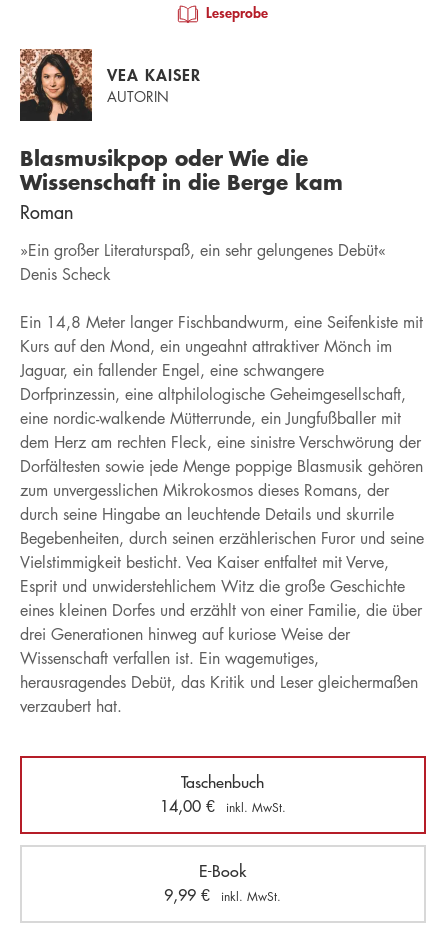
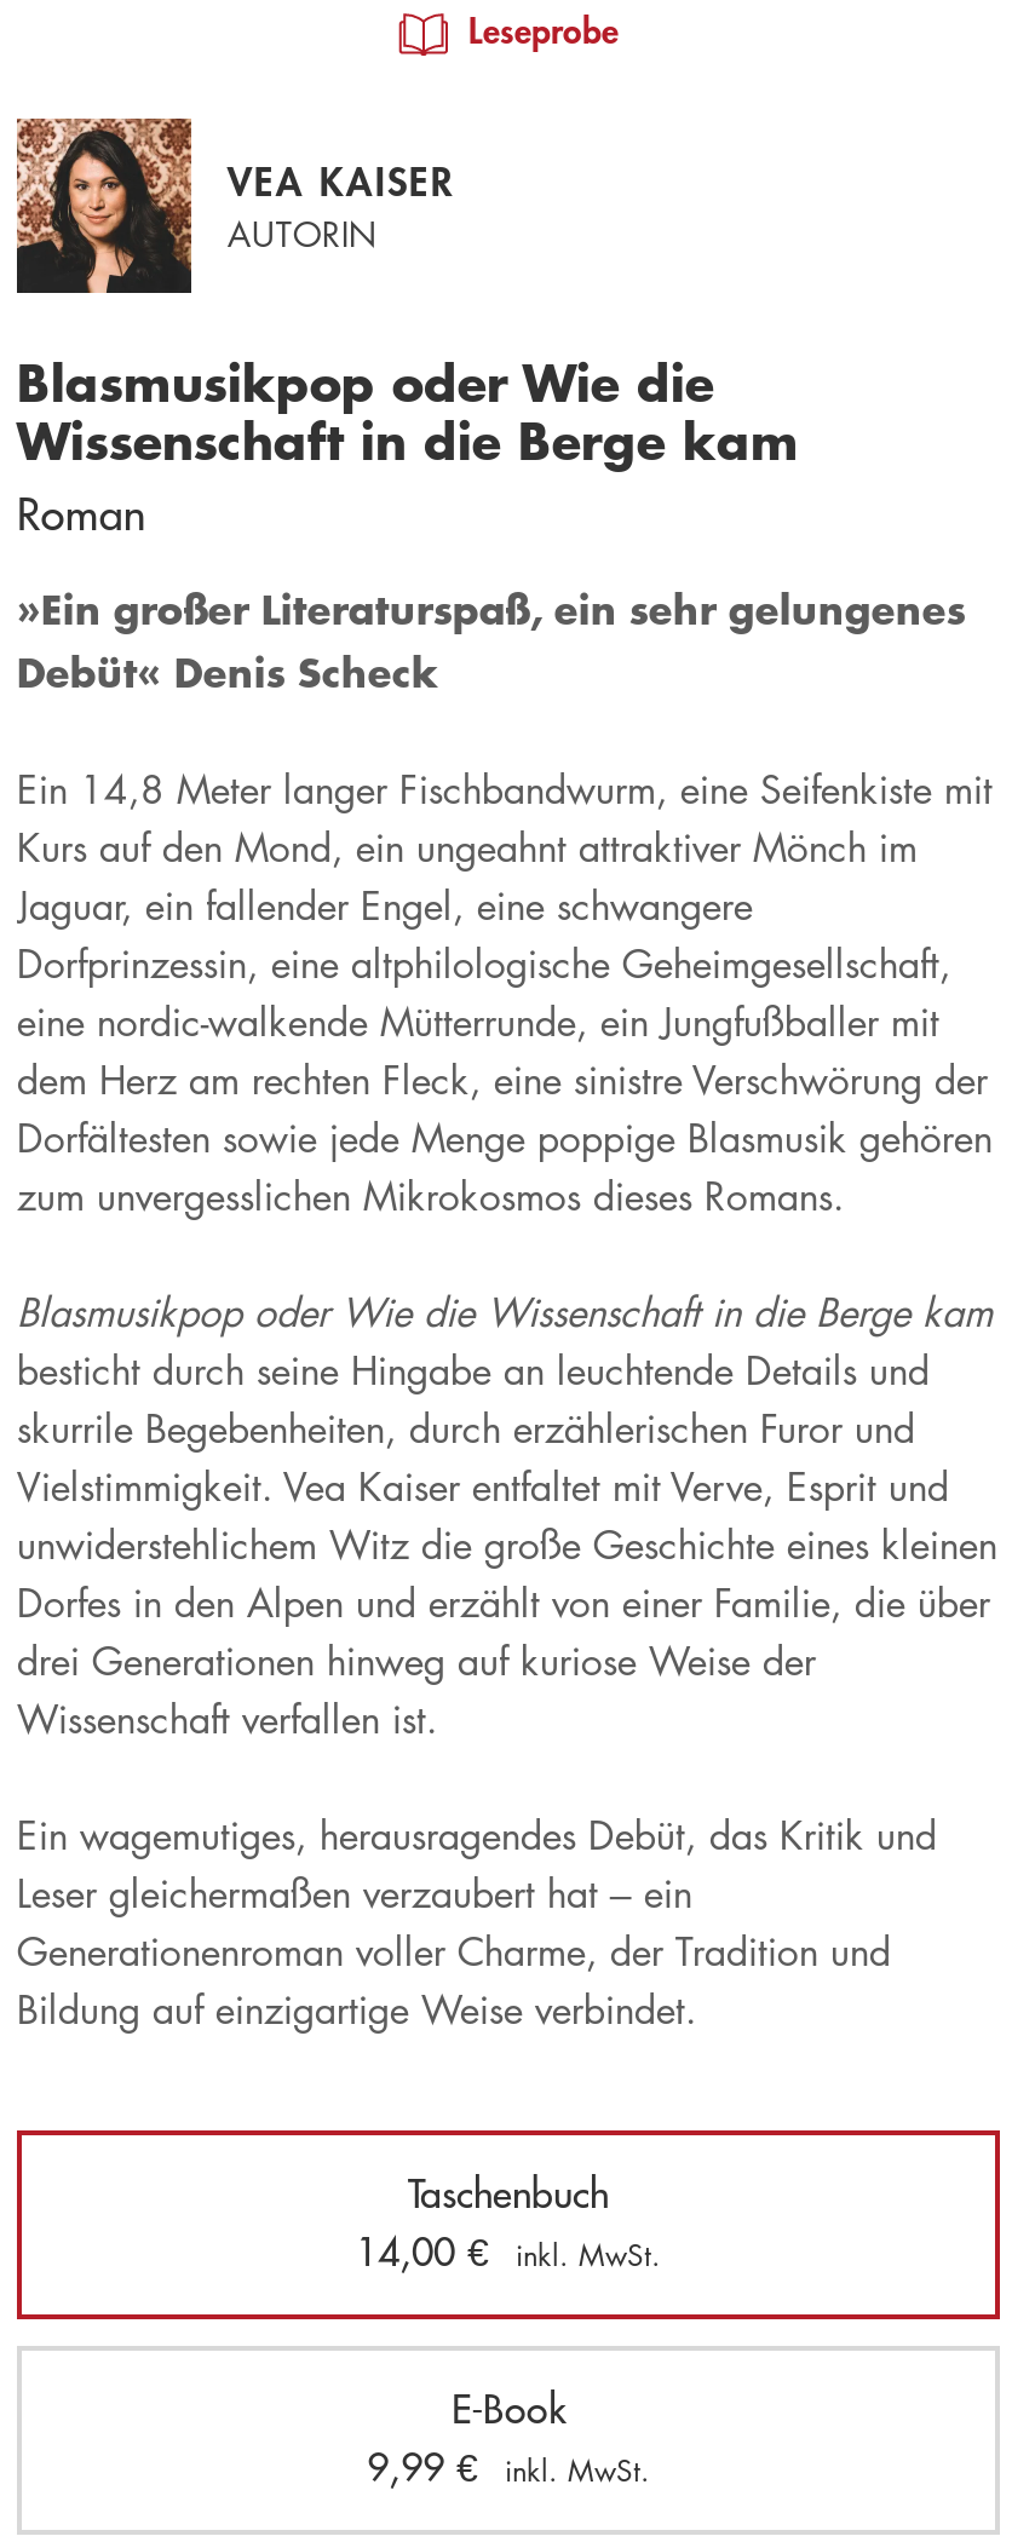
[20,480,424,621] zum unvergesslichen Mikrokosmos dieses Romans, der | durch seine Hingabe an leuchtende Details und skurrile | Begebenheiten, durch seinen erzählerischen Furor und seine | Vielstimmigkeit besticht. Vea Kaiser entfaltet mit Verve, | Esprit und unwiderstehlichem Witz die große Geschichte | eines kleinen Dorfes und erzählt von einer Familie, die über -> [17,1172,997,1629] zum unvergesslichen Mikrokosmos dieses Romans. | Blasmusikpop oder Wie die Wissenschaft in die Berge kam | besticht durch seine Hingabe an leuchtende Details und | skurrile Begebenheiten, durch erzählerischen Furor und | Vielstimmigkeit. Vea Kaiser entfaltet mit Verve, Esprit und | unwiderstehlichem Witz die große Geschichte eines kleinen | Dorfes in den Alpen und erzählt von einer Familie, die über
[20,648,418,717] Wissenschaft verfallen ist. Ein wagemutiges, | herausragendes Debüt, das Kritik und Leser gleichermaßen | verzaubert hat. -> [17,1695,937,2036] Wissenschaft verfallen ist. | Ein wagemutiges, herausragendes Debüt, das Kritik und | Leser gleichermaßen verzaubert hat – ein | Generationenroman voller Charme, der Tradition und | Bildung auf einzigartige Weise verbindet.

